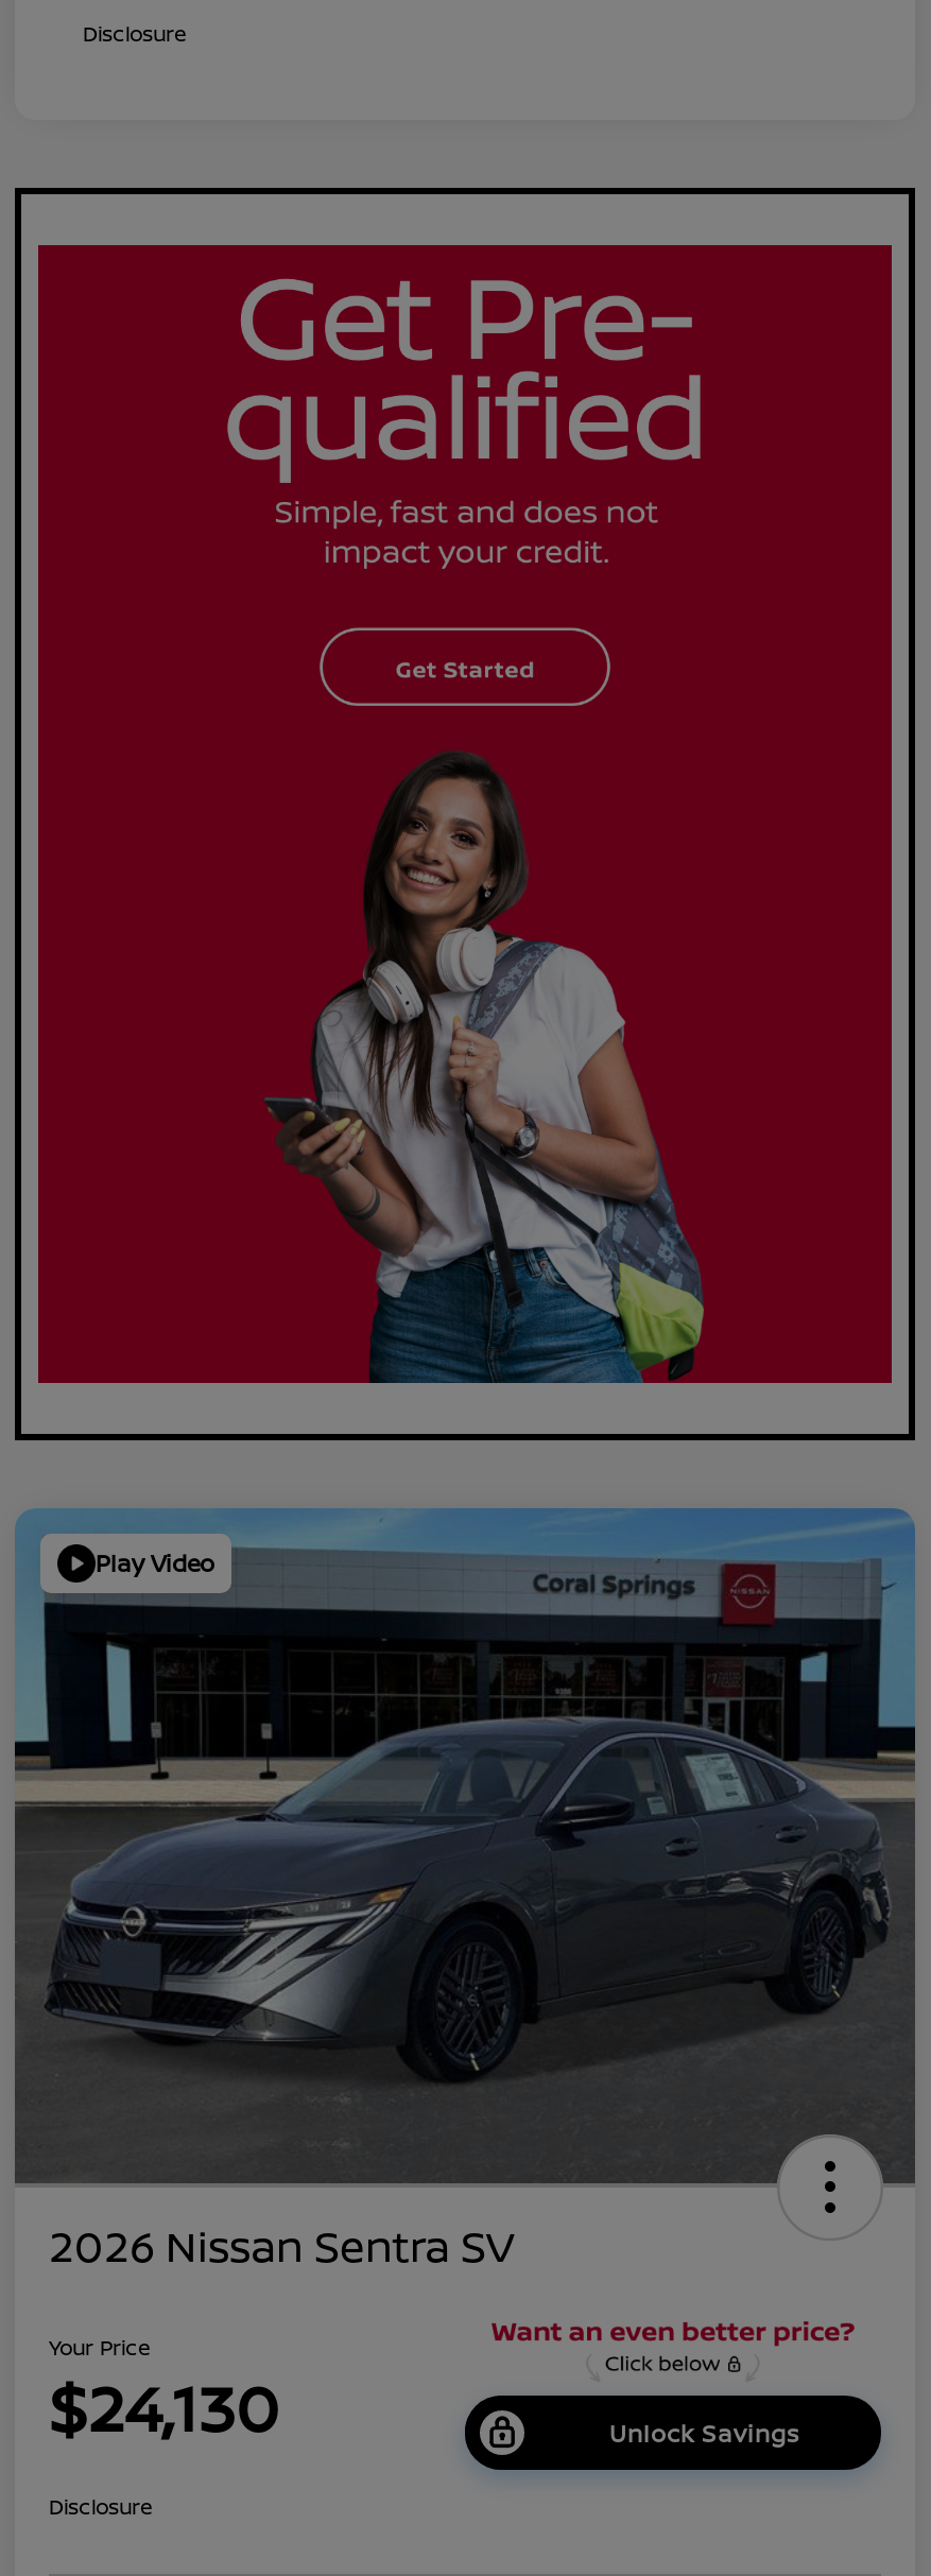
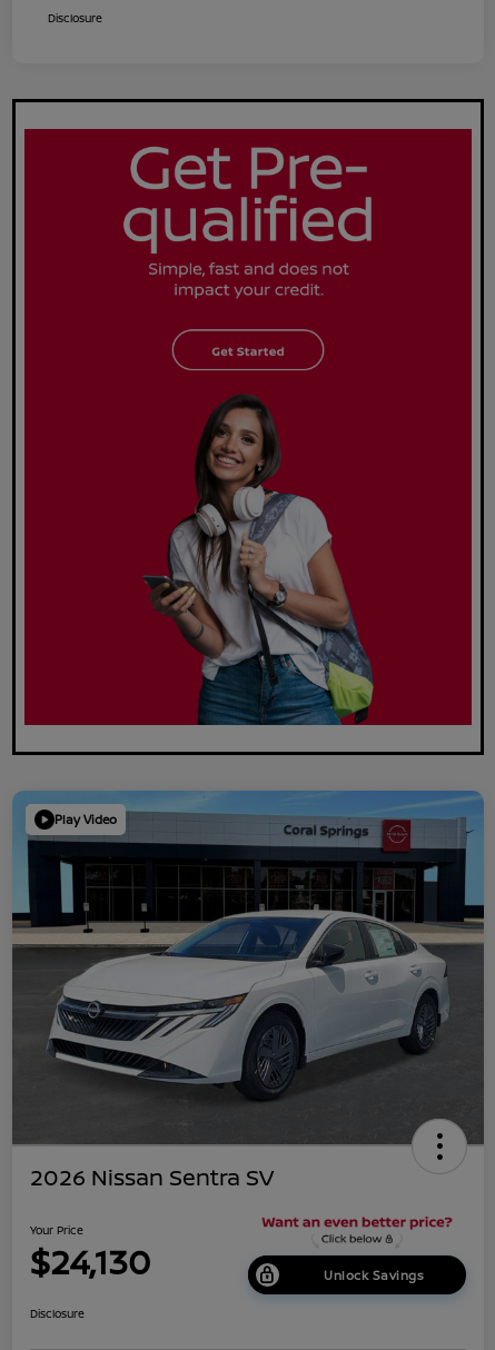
[45,1714,890,2103] [image] -> [29,900,468,1103] [image]

